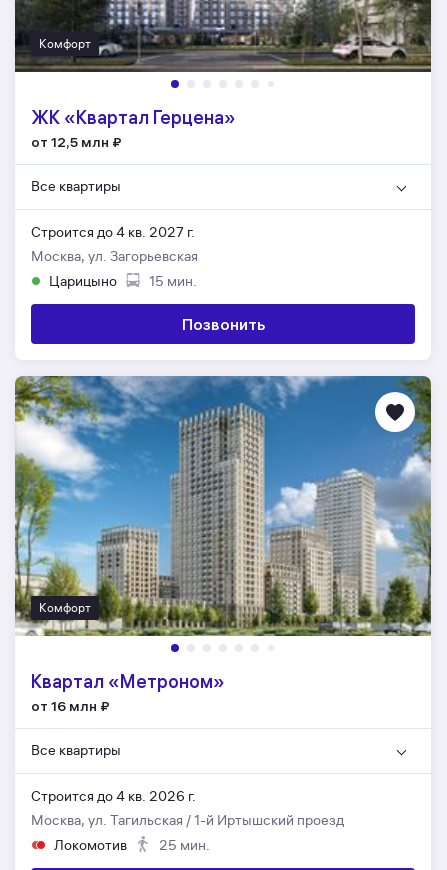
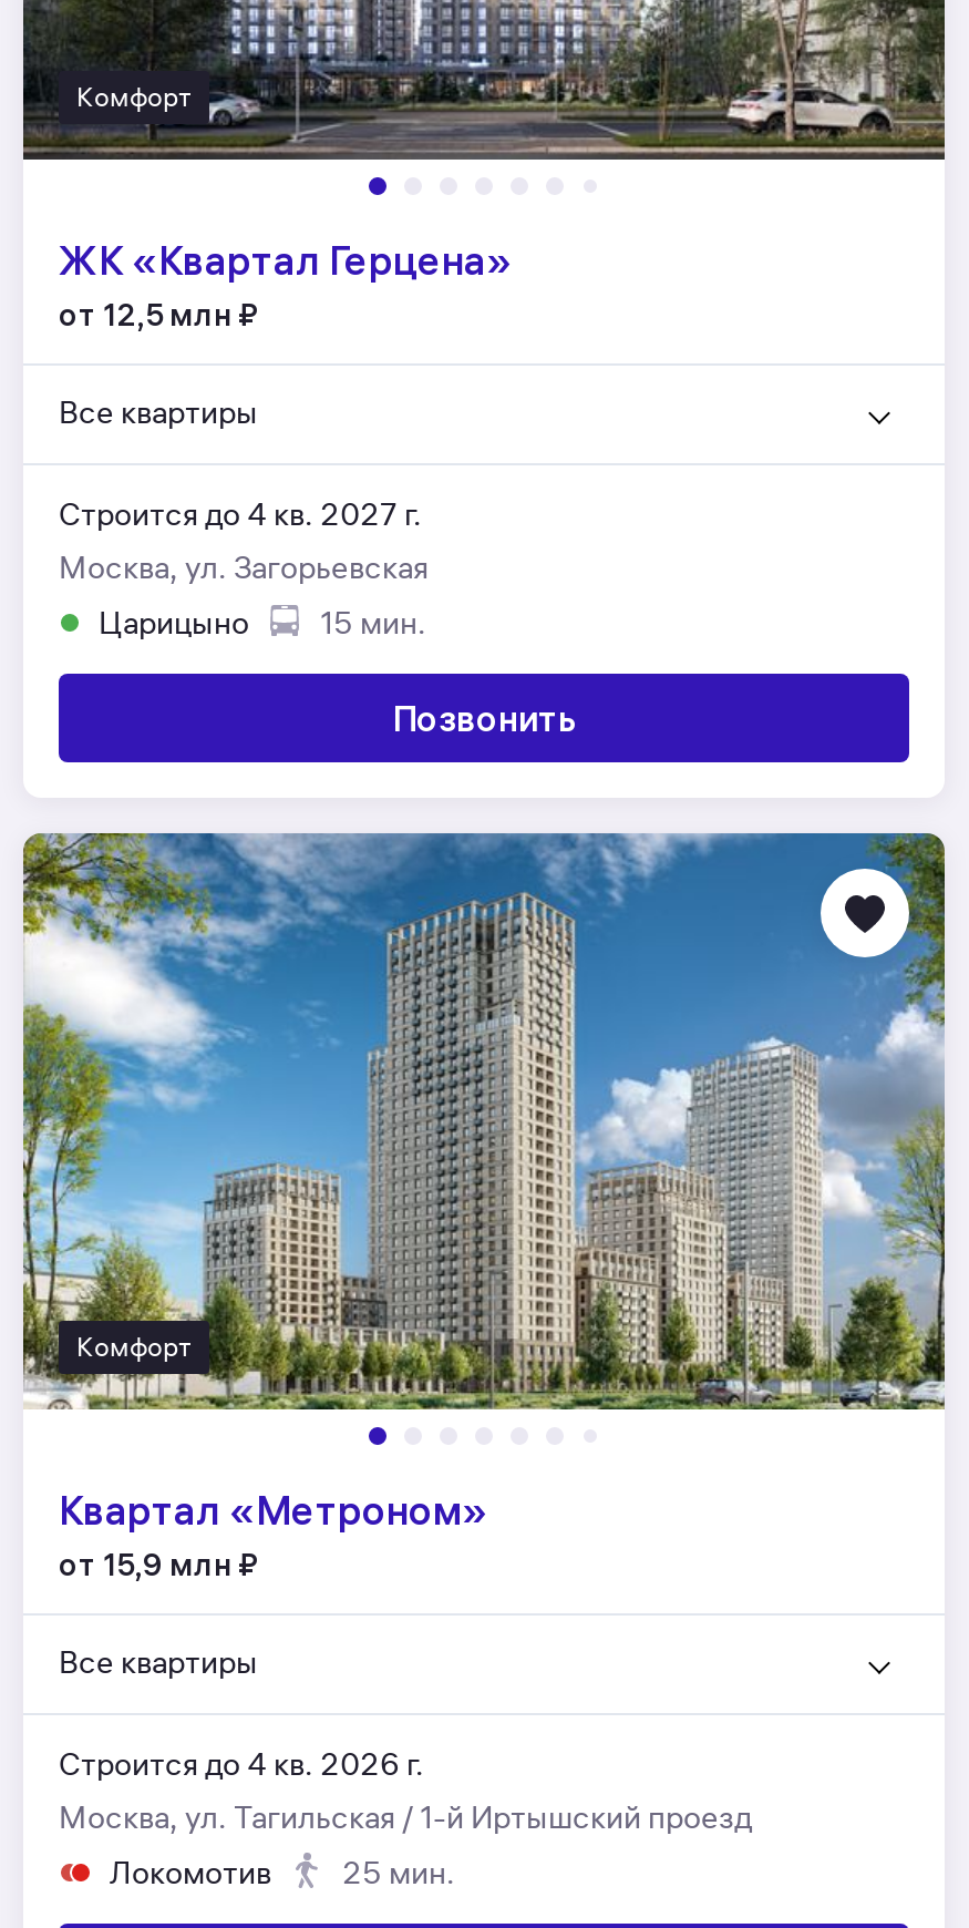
[31,697,110,715] от 16 млн ₽ -> [59,1545,260,1585] от 15,9 млн ₽

